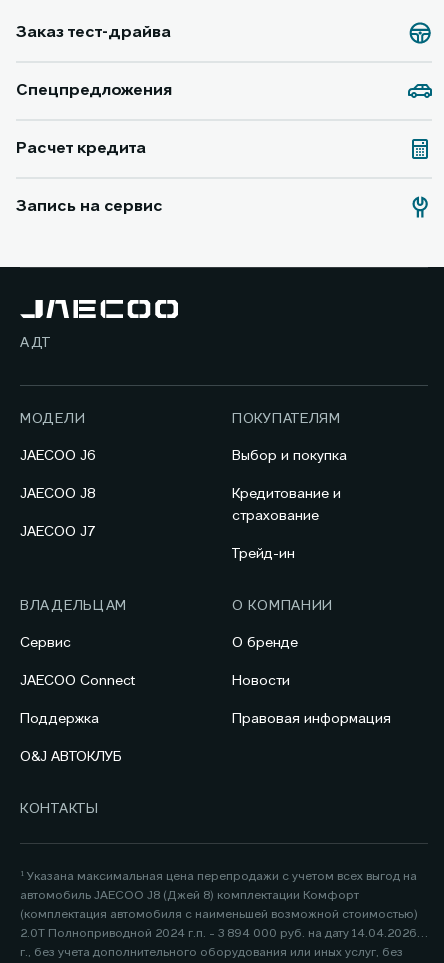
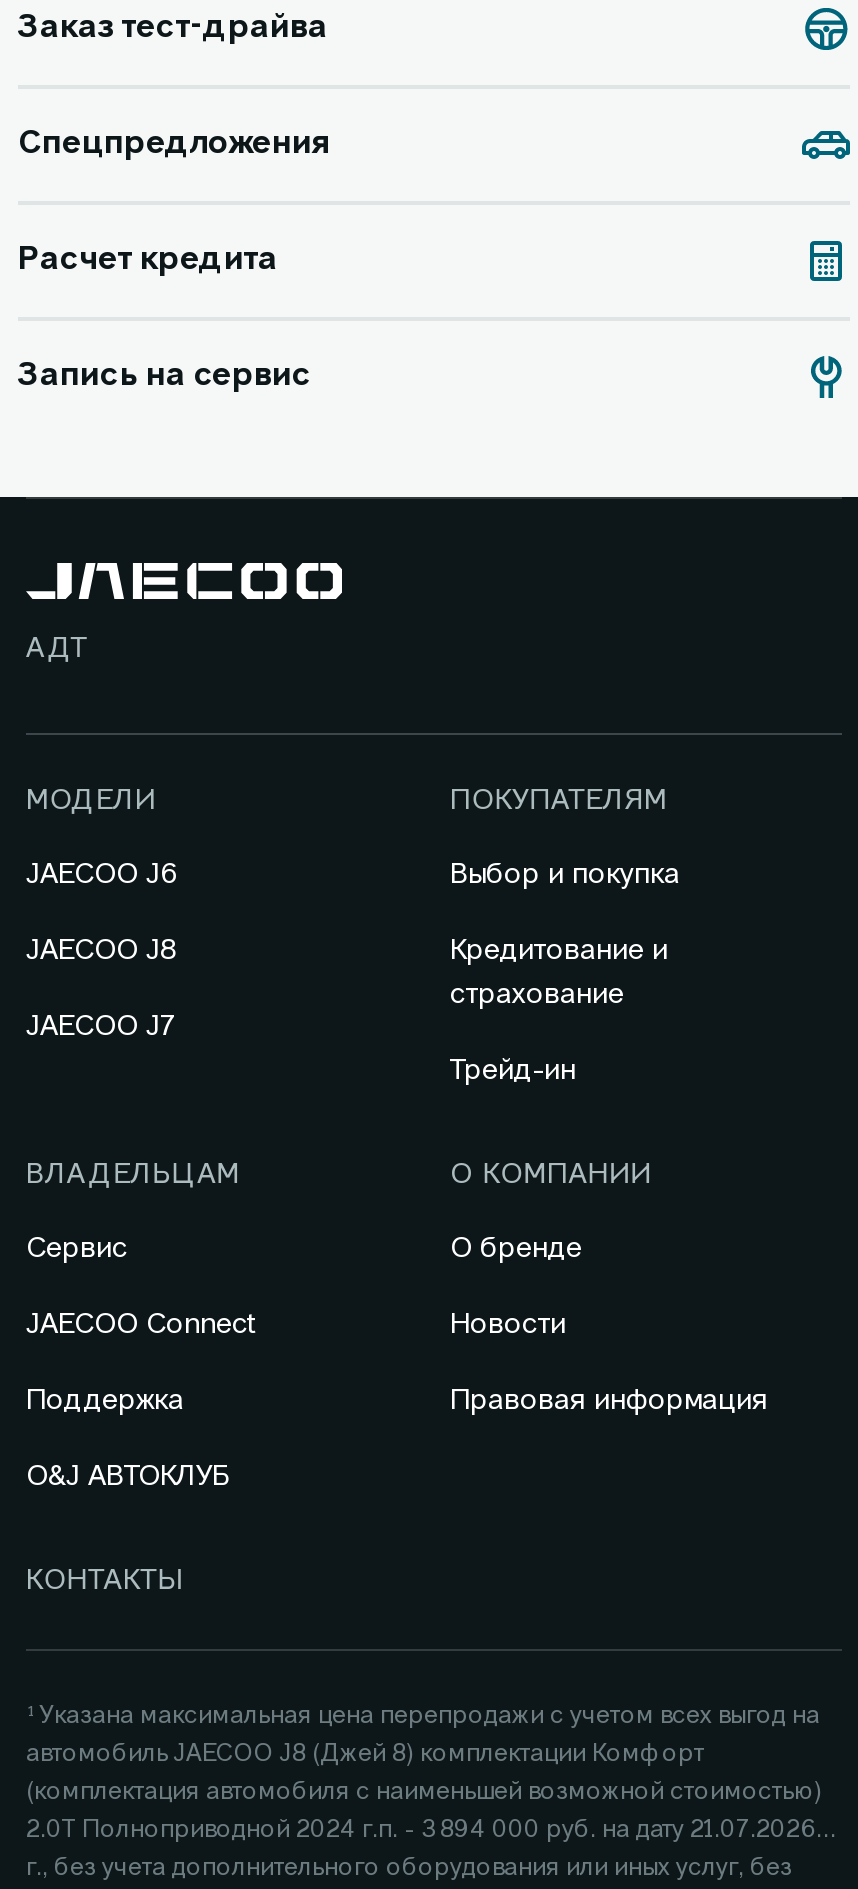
[20,928,417,940] 2.0Т Полноприводной 2024 г.п. - 3 894 000 руб. на дату 14.04.2026 -> [26,1819,816,1843] 2.0Т Полноприводной 2024 г.п. - 3 894 000 руб. на дату 21.07.2026

